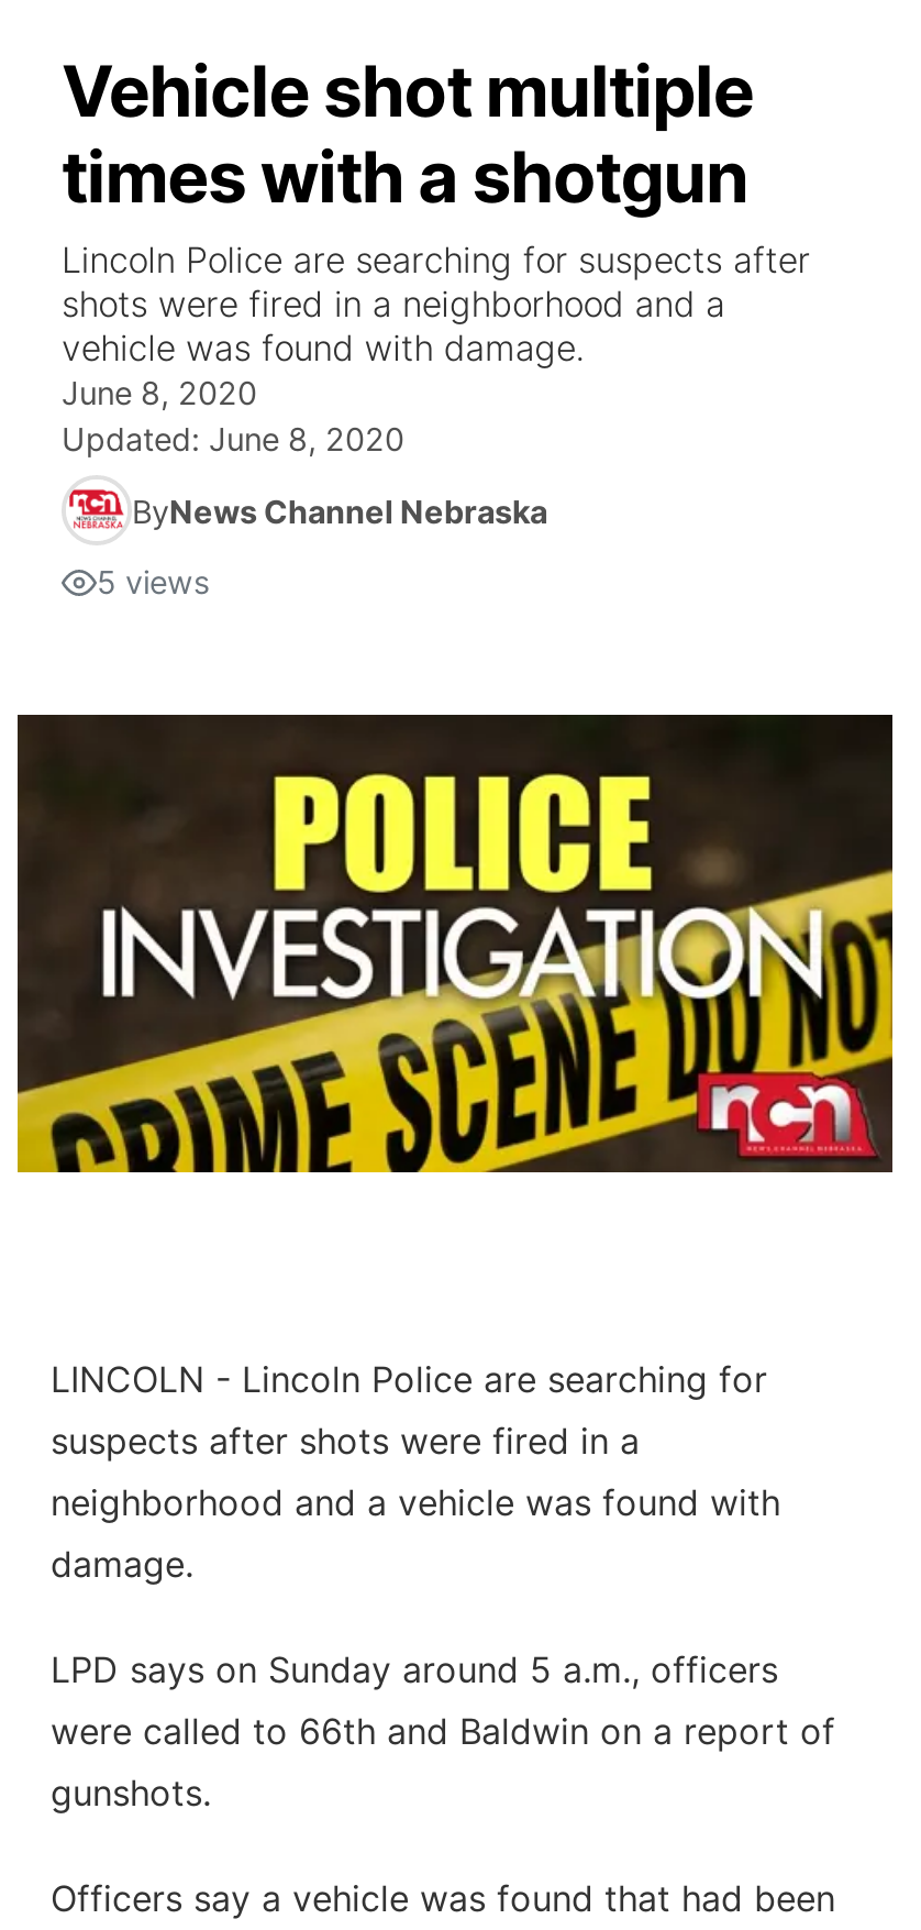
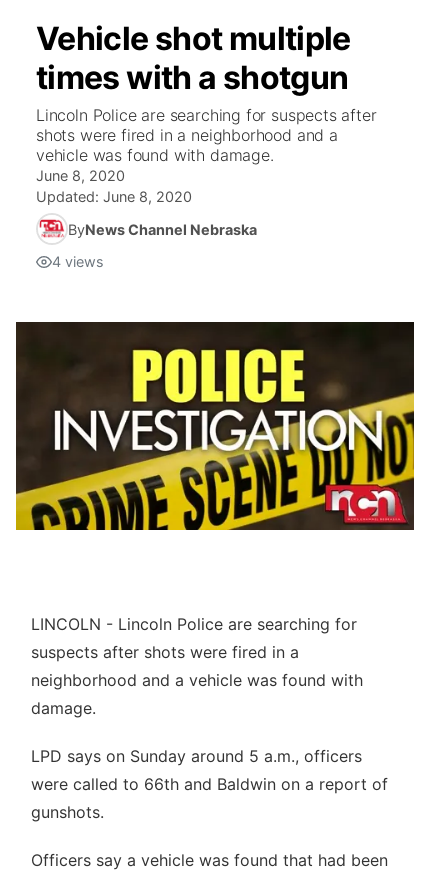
[97,563,211,600] 5 views -> [52,253,104,270] 4 views

